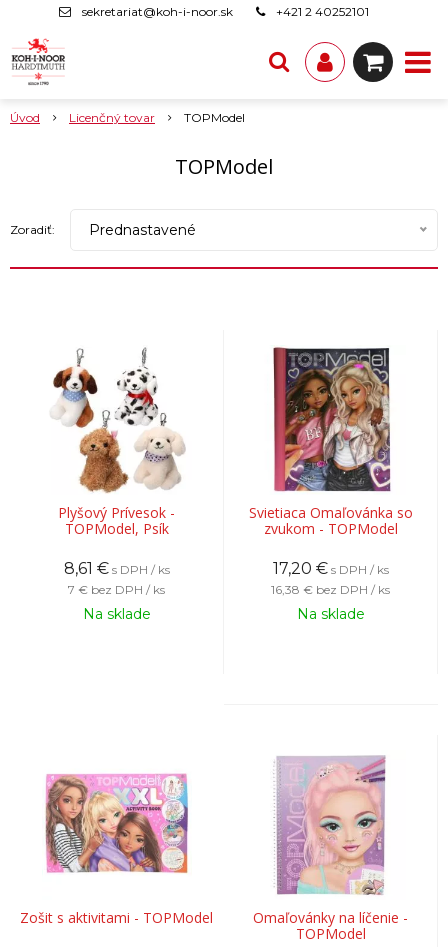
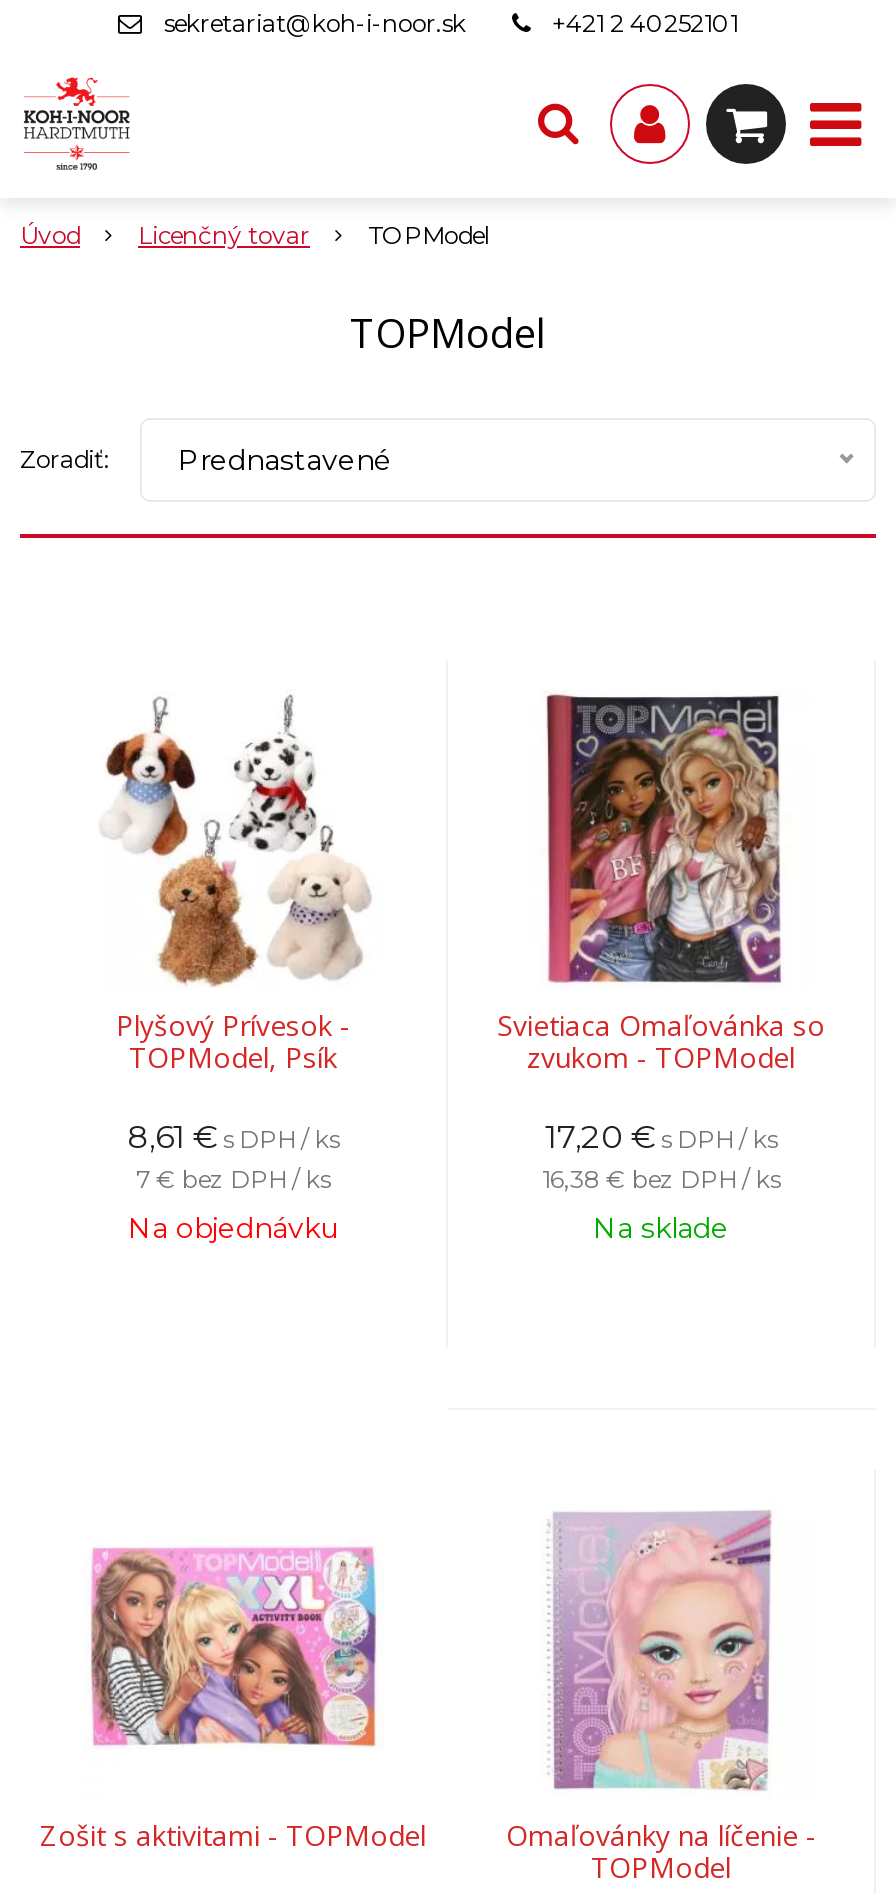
[82,605,150,623] Na sklade -> [128,1210,338,1246] Na objednávku

